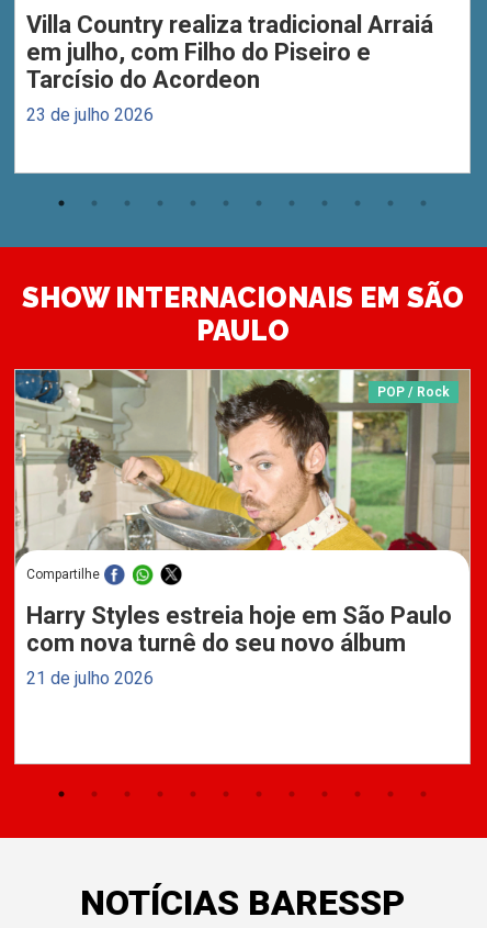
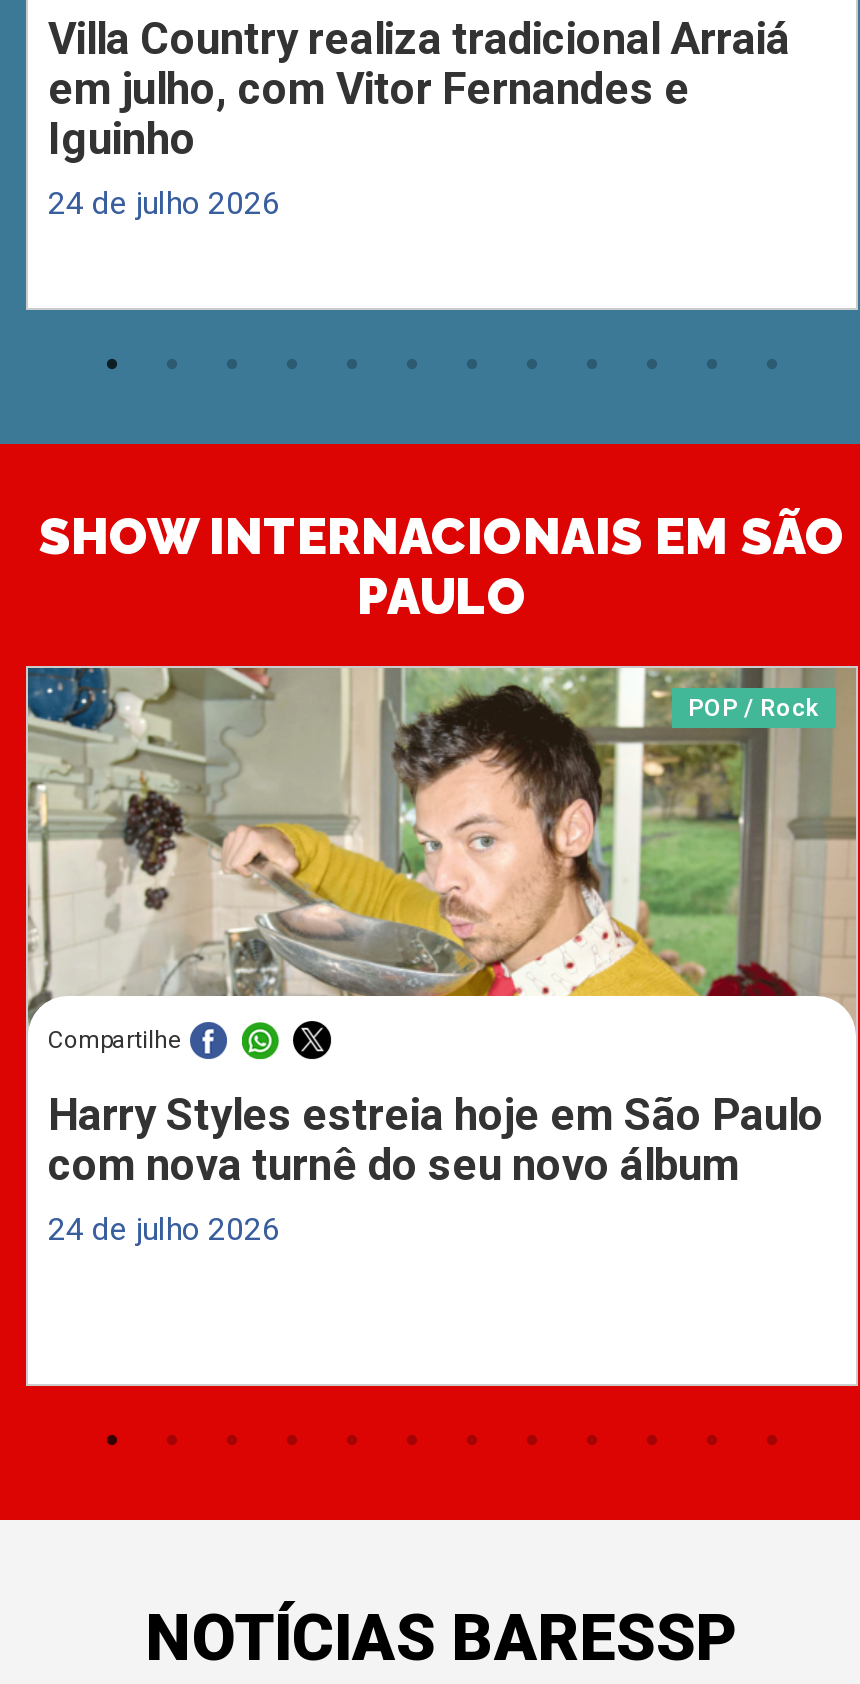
[26,39,371,125] em julho, com Filho do Piseiro e | Tarcísio do Acordeon | 23 de julho 2026 -> [48,64,690,222] em julho, com Vitor Fernandes e | Iguinho | 24 de julho 2026
[26,668,154,688] 21 de julho 2026 -> [48,1210,280,1248] 24 de julho 2026

